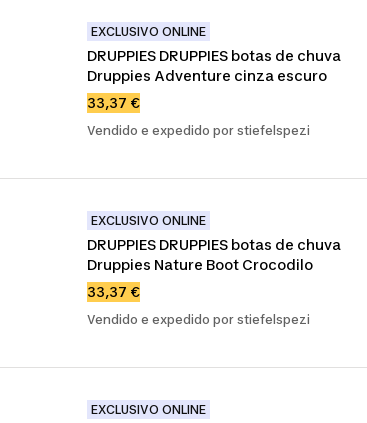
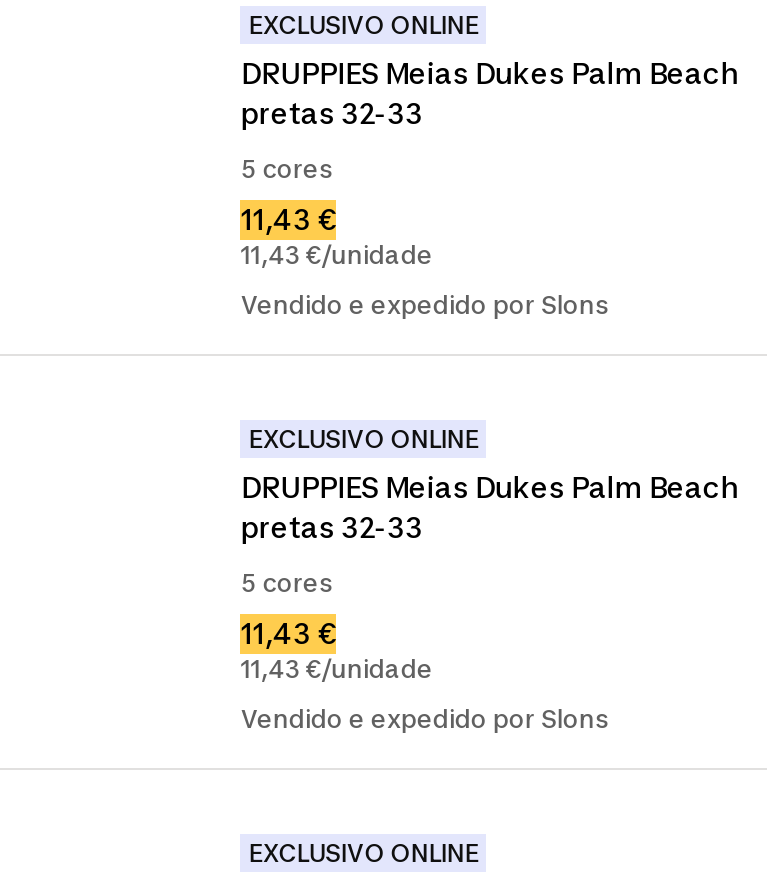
[87,47,341,138] DRUPPIES DRUPPIES botas de chuva | Druppies Adventure cinza escuro | 33,37 € | Vendido e expedido por stiefelspezi -> [241,56,739,320] DRUPPIES Meias Dukes Palm Beach | pretas 32-33 | 5 cores | 11,43 € | 11,43 €/unidade | Vendido e expedido por Slons
[87,236,341,327] DRUPPIES DRUPPIES botas de chuva | Druppies Nature Boot Crocodilo | 33,37 € | Vendido e expedido por stiefelspezi -> [241,470,739,734] DRUPPIES Meias Dukes Palm Beach | pretas 32-33 | 5 cores | 11,43 € | 11,43 €/unidade | Vendido e expedido por Slons

